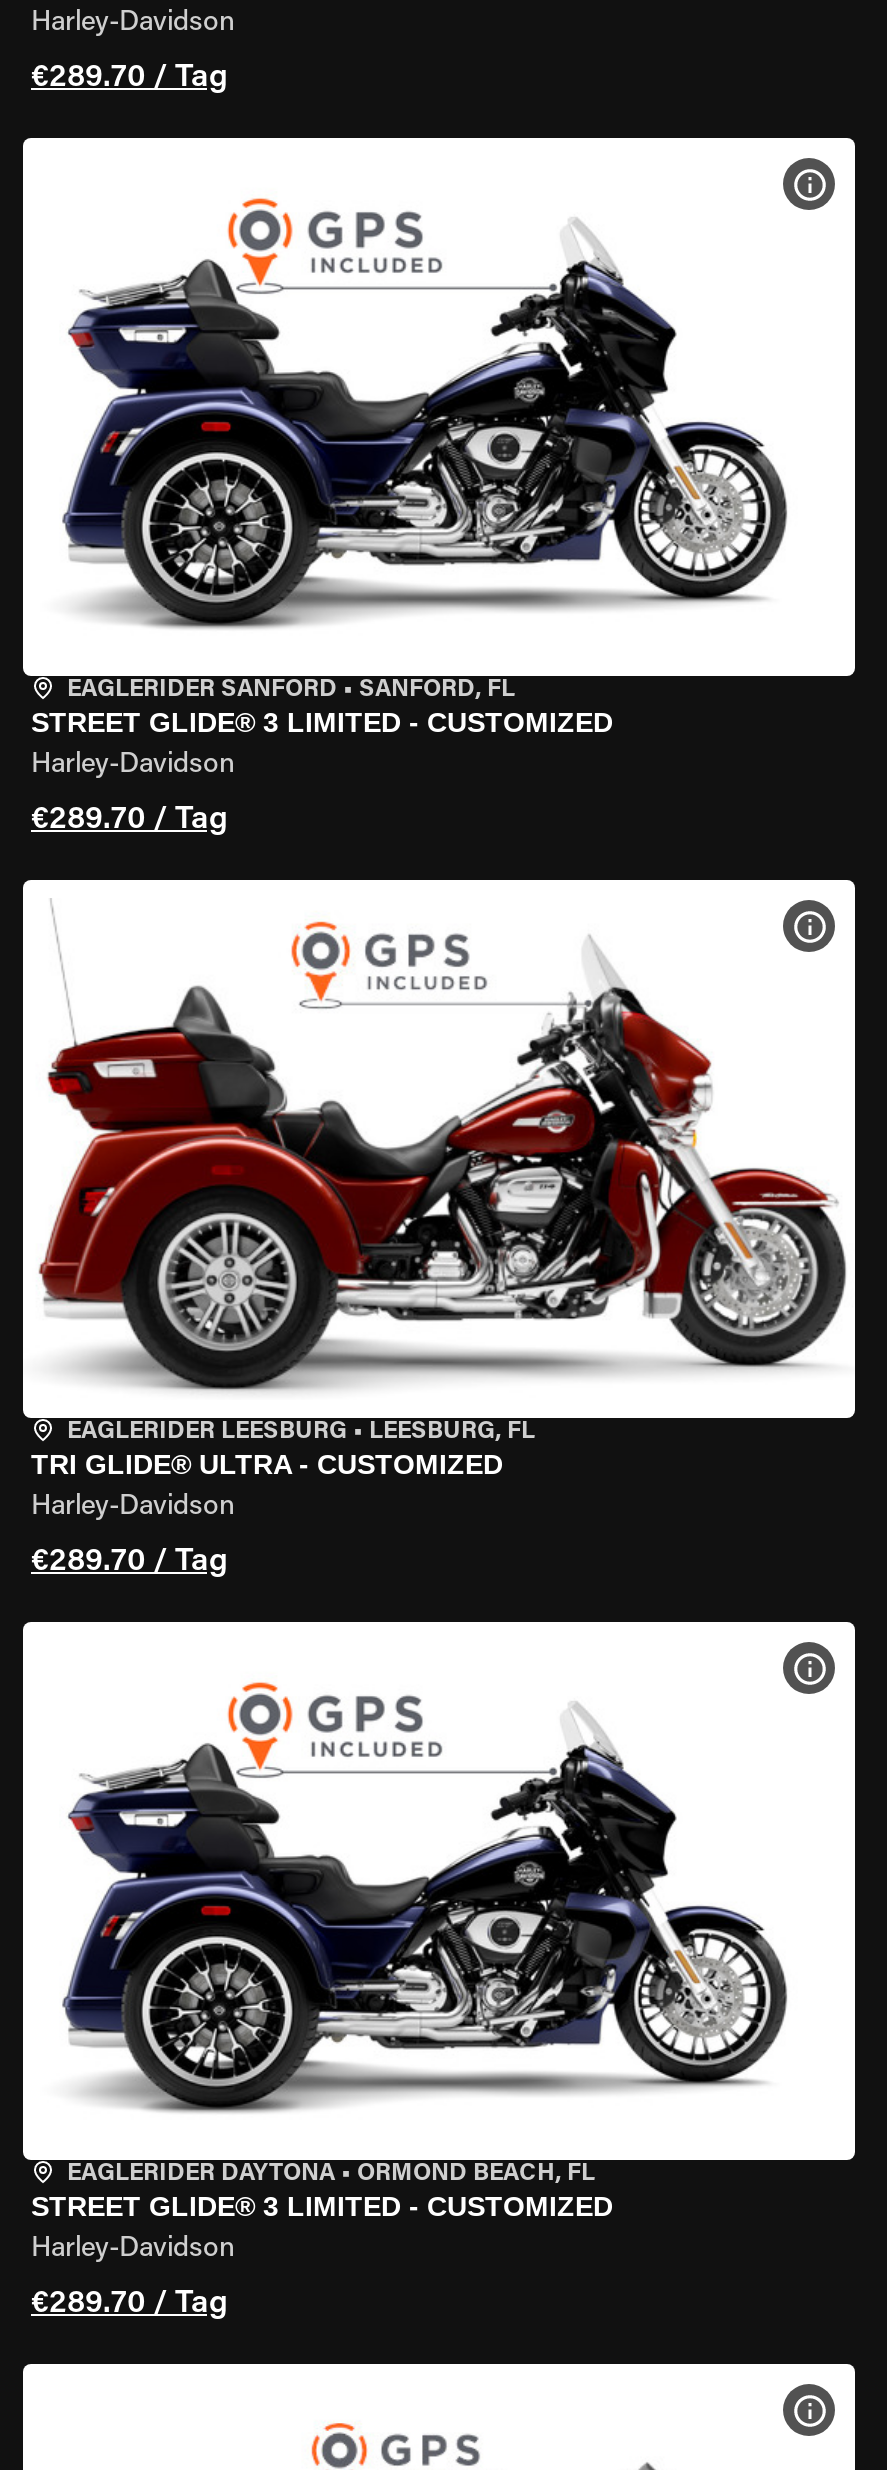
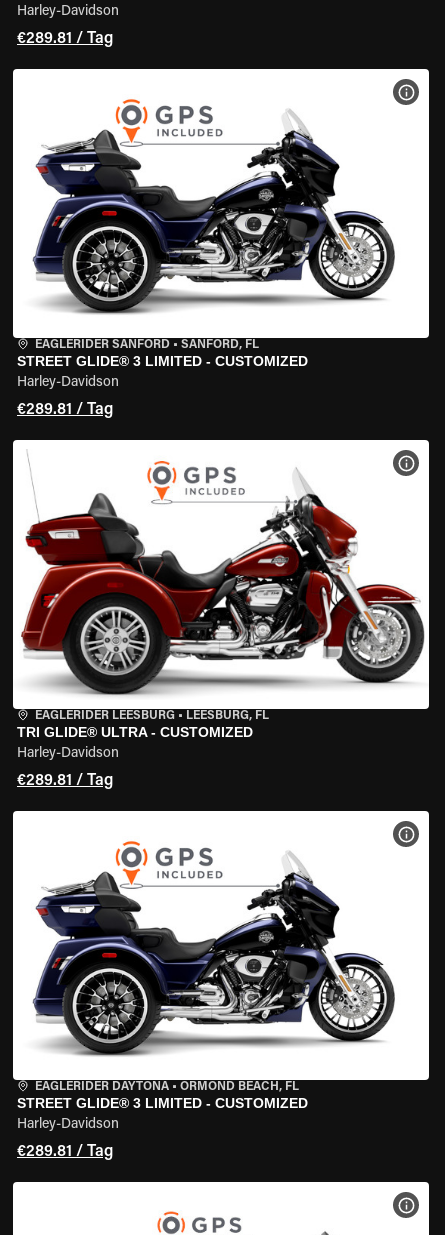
[31,62,227,94] €289.70 / Tag -> [17,31,113,47] €289.81 / Tag
[31,804,227,836] €289.70 / Tag -> [17,402,113,418] €289.81 / Tag
[31,1546,227,1578] €289.70 / Tag -> [17,773,113,789] €289.81 / Tag
[31,2288,227,2320] €289.70 / Tag -> [17,1144,113,1160] €289.81 / Tag

